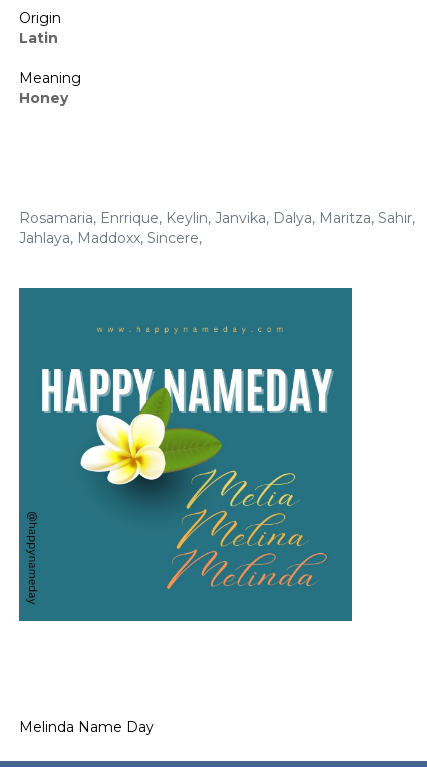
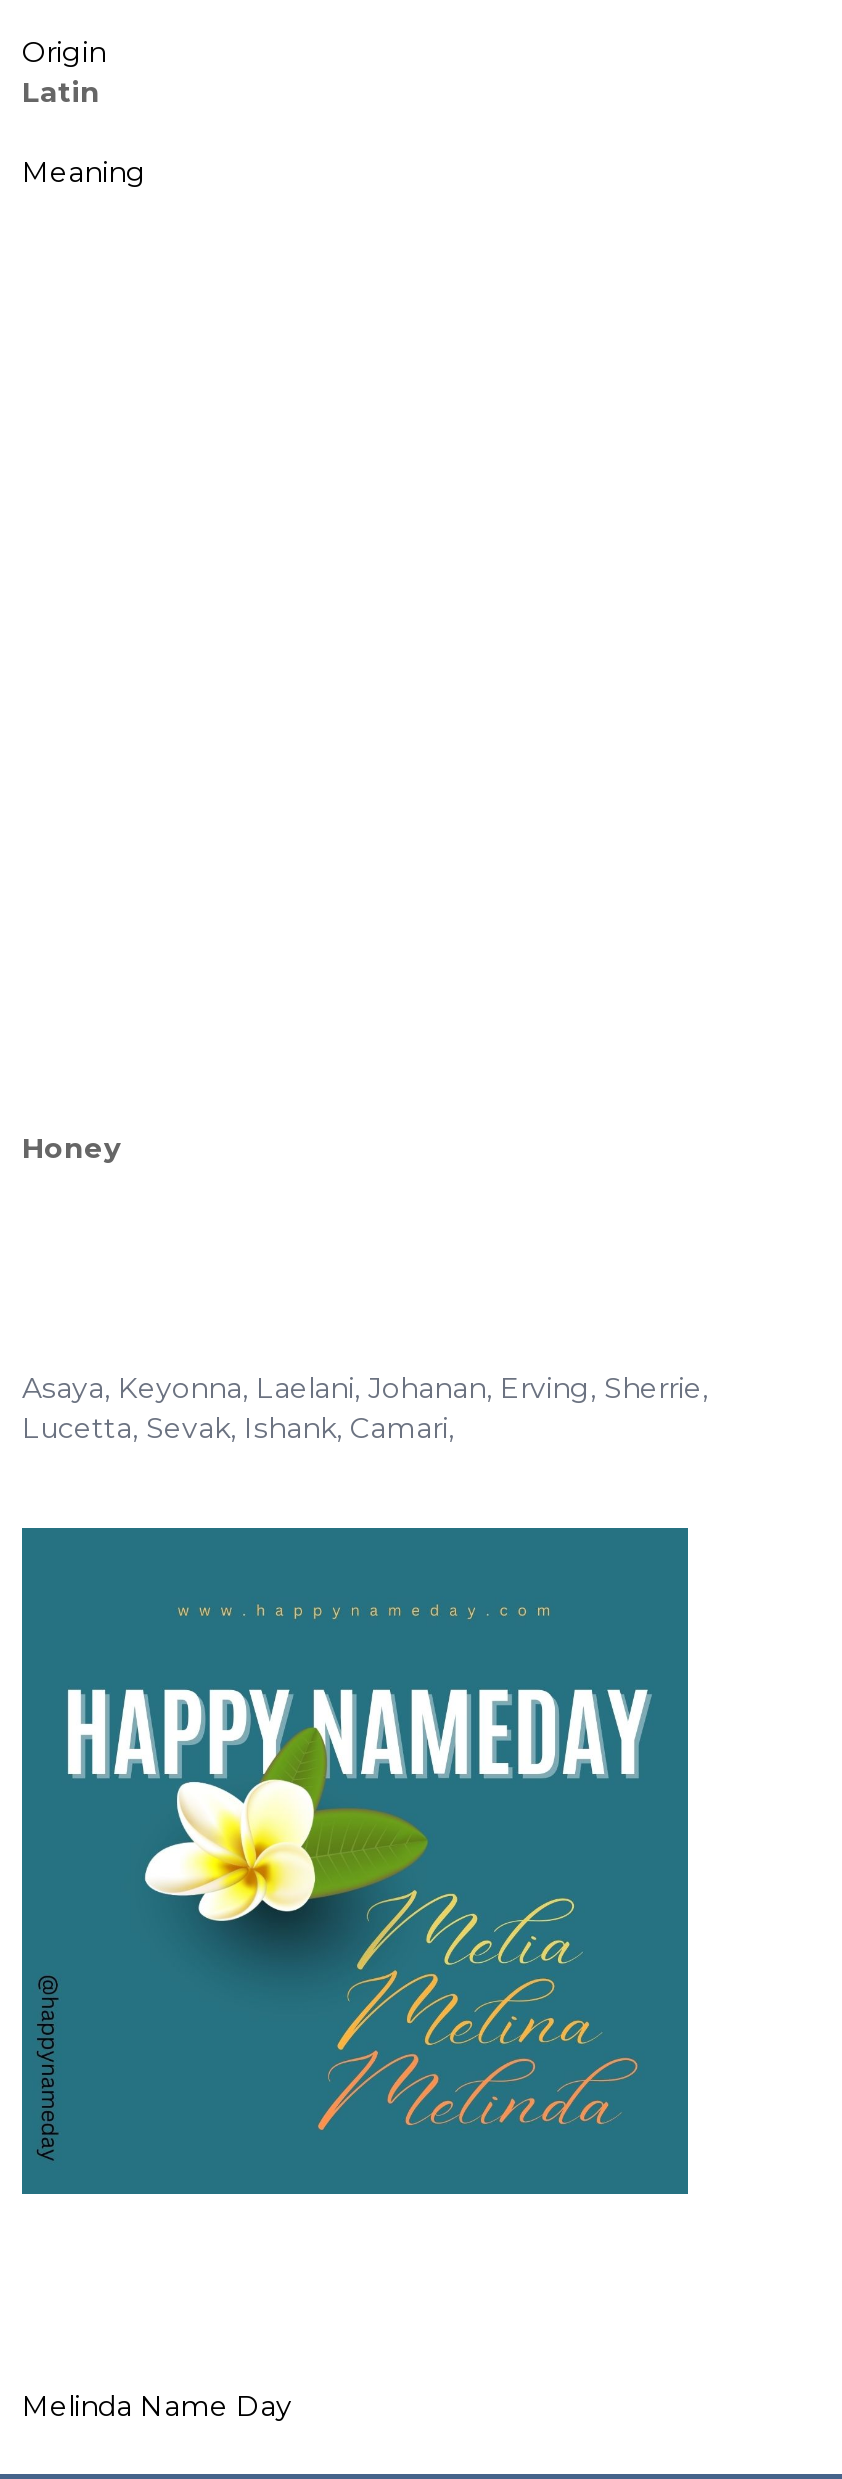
[19,209,415,247] Rosamaria, Enrrique, Keylin, Janvika, Dalya, Maritza, Sahir, | Jahlaya, Maddoxx, Sincere, -> [22,1370,708,1446] Asaya, Keyonna, Laelani, Johanan, Erving, Sherrie, | Lucetta, Sevak, Ishank, Camari,

